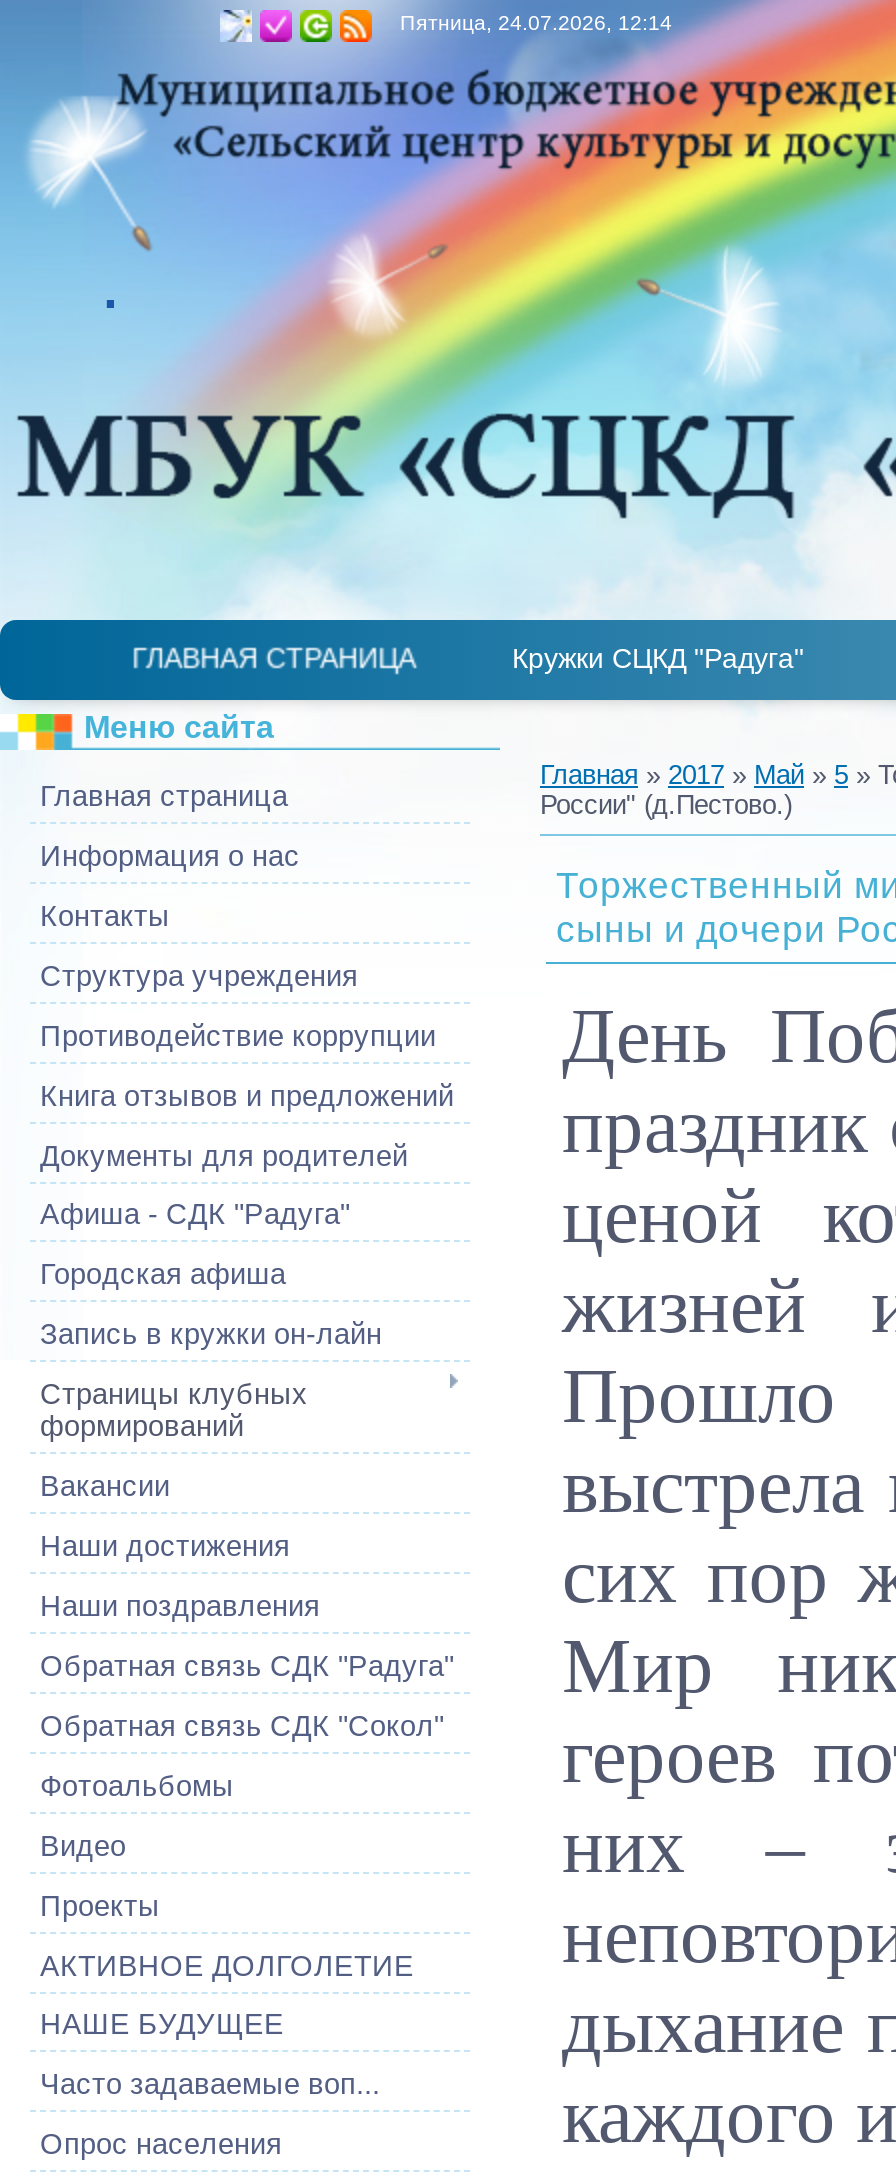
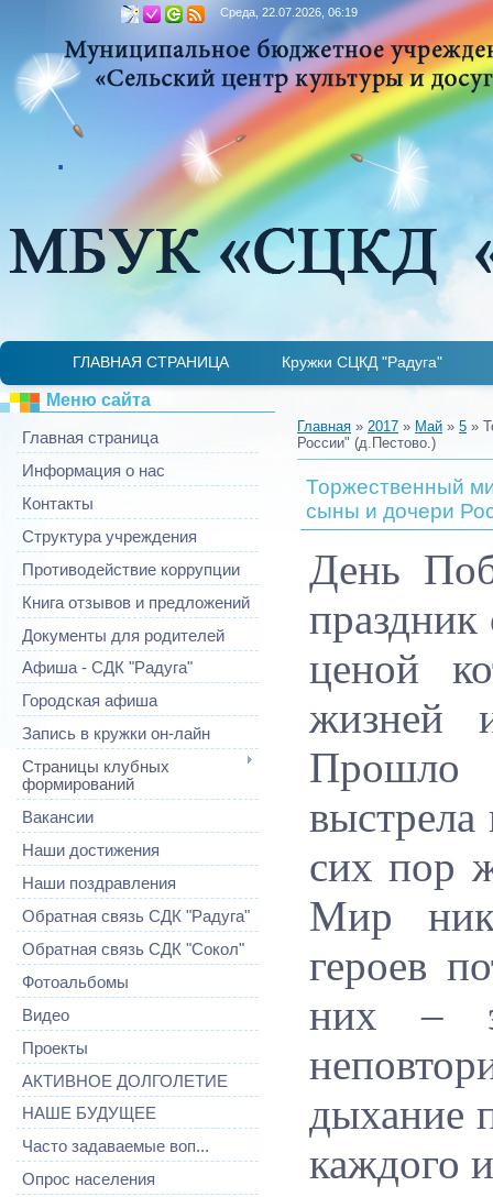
[400,10,672,34] Пятница, 24.07.2026, 12:14 -> [220,6,358,19] Среда, 22.07.2026, 06:19

